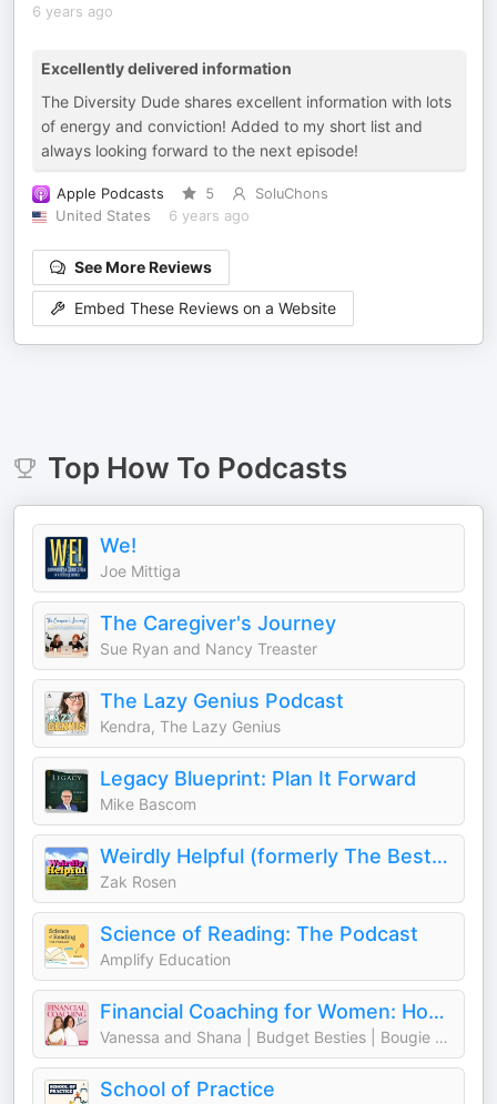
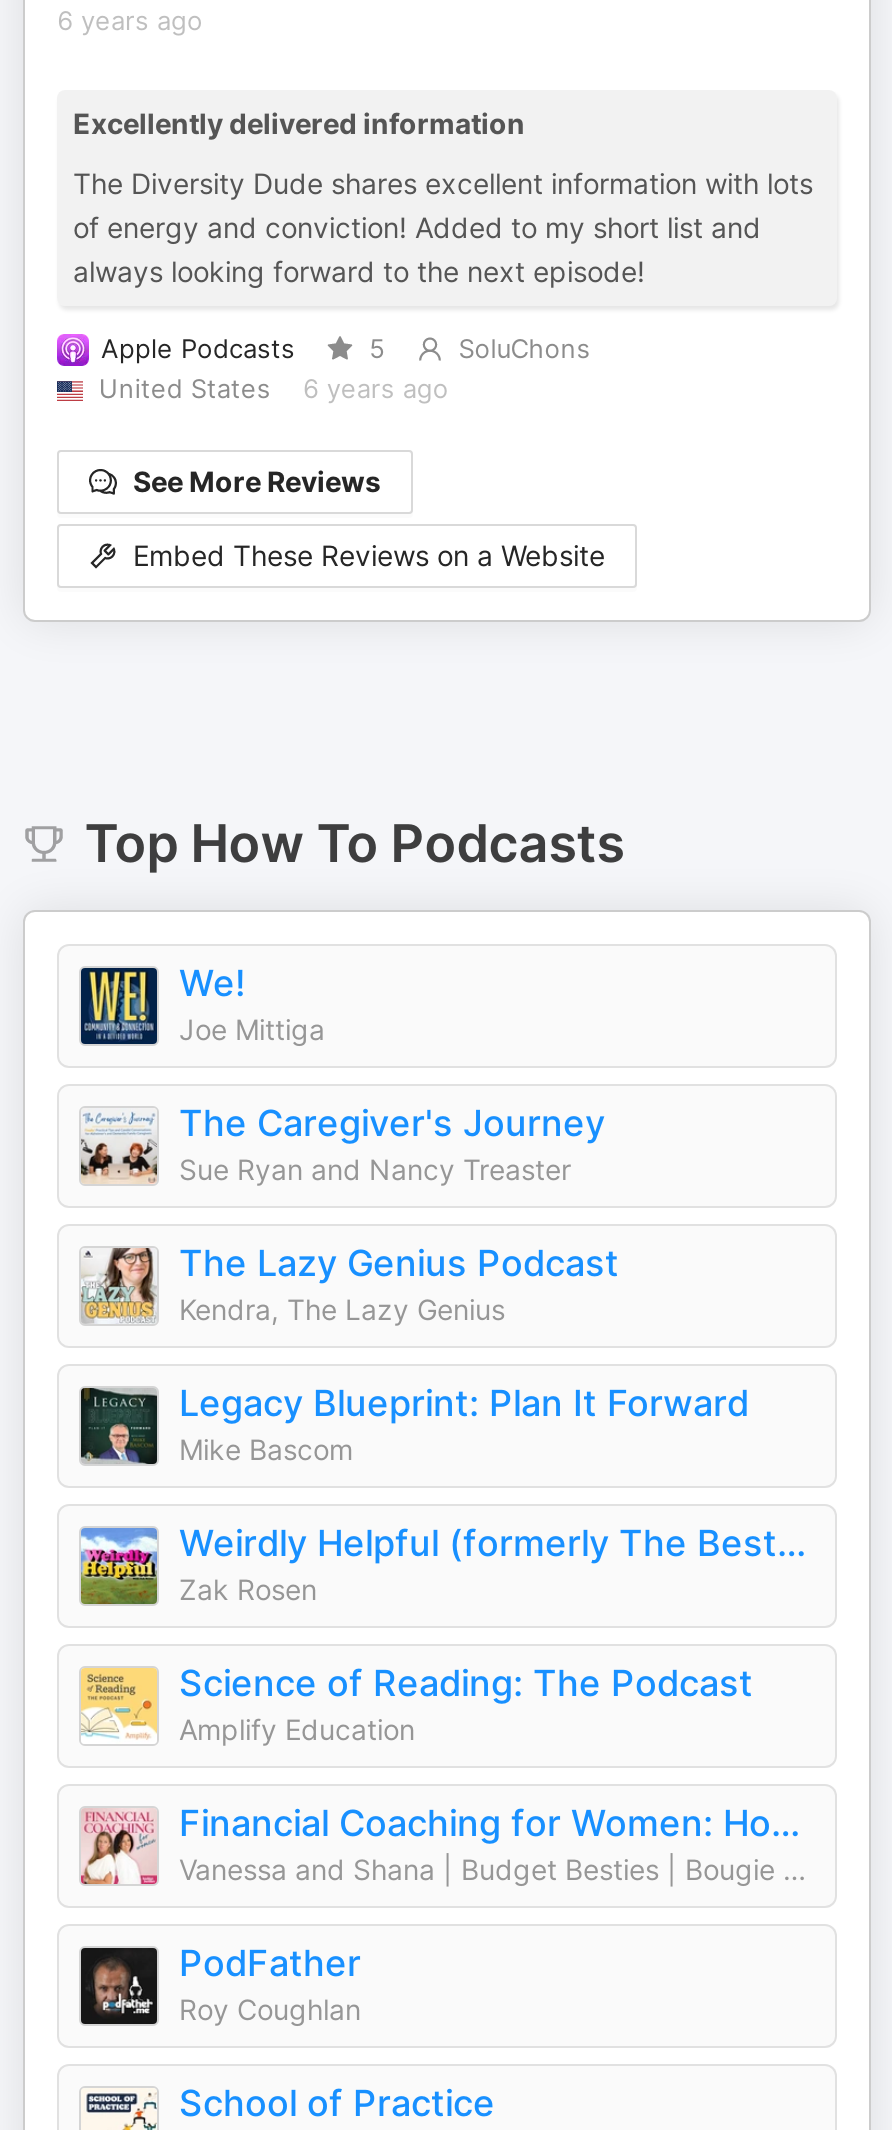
none -> [79,1942,361,2026] [image] | PodFather | Roy Coughlan

